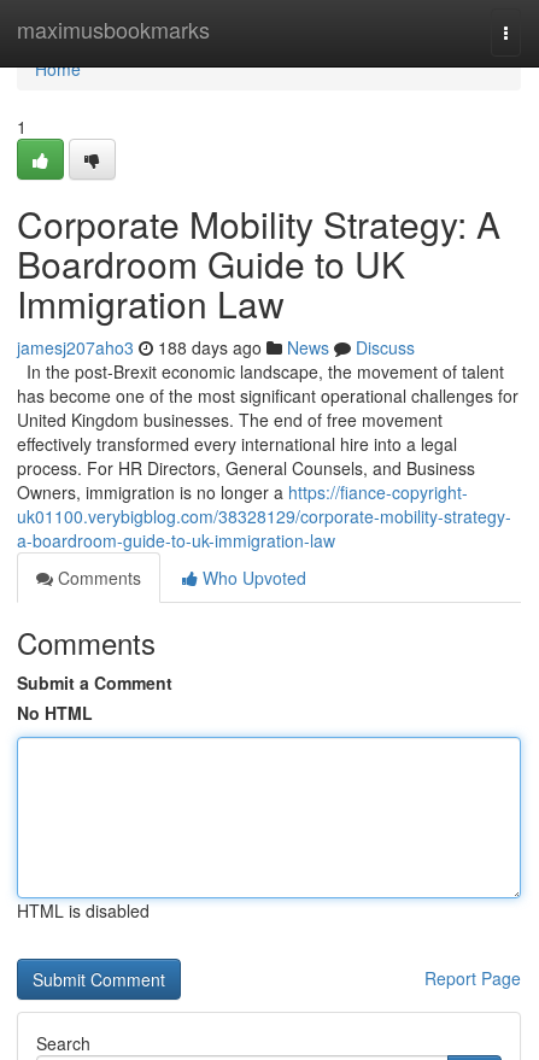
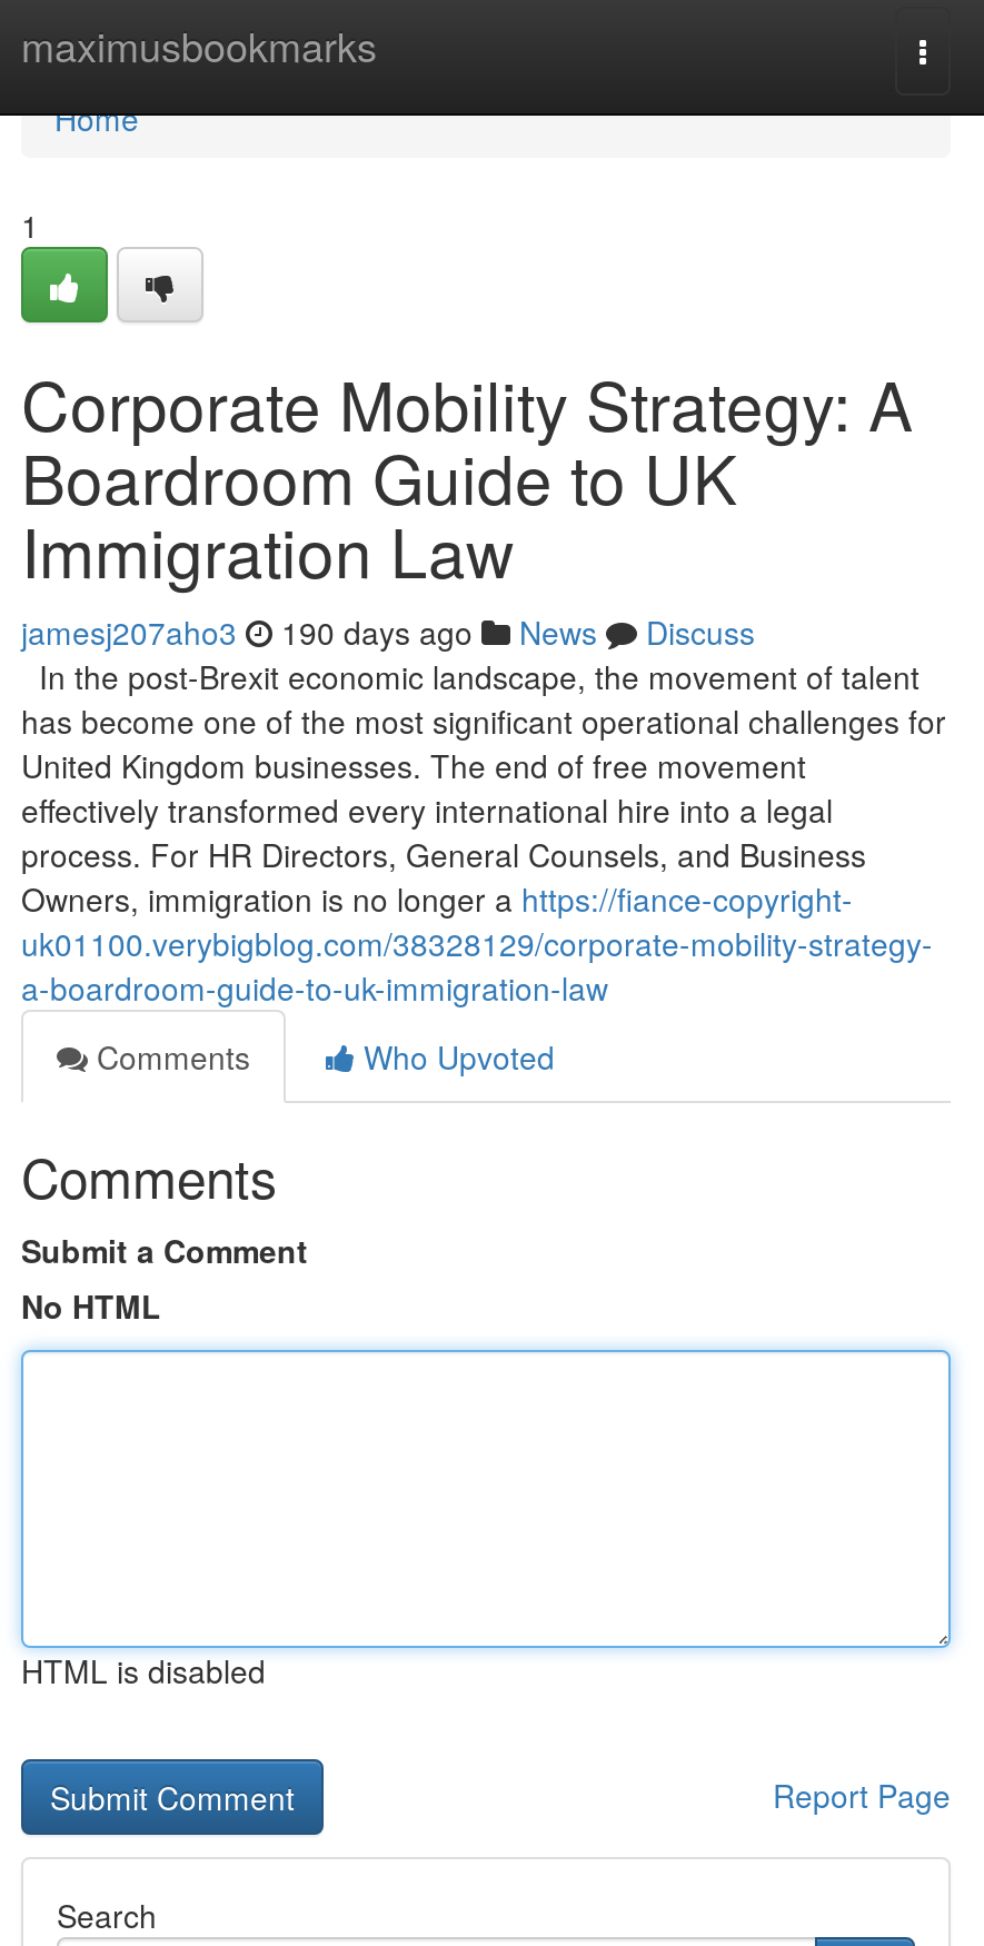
[17,335,415,359] jamesj207aho3 188 days ago News Discuss -> [21,609,755,654] jamesj207aho3 190 days ago News Discuss

